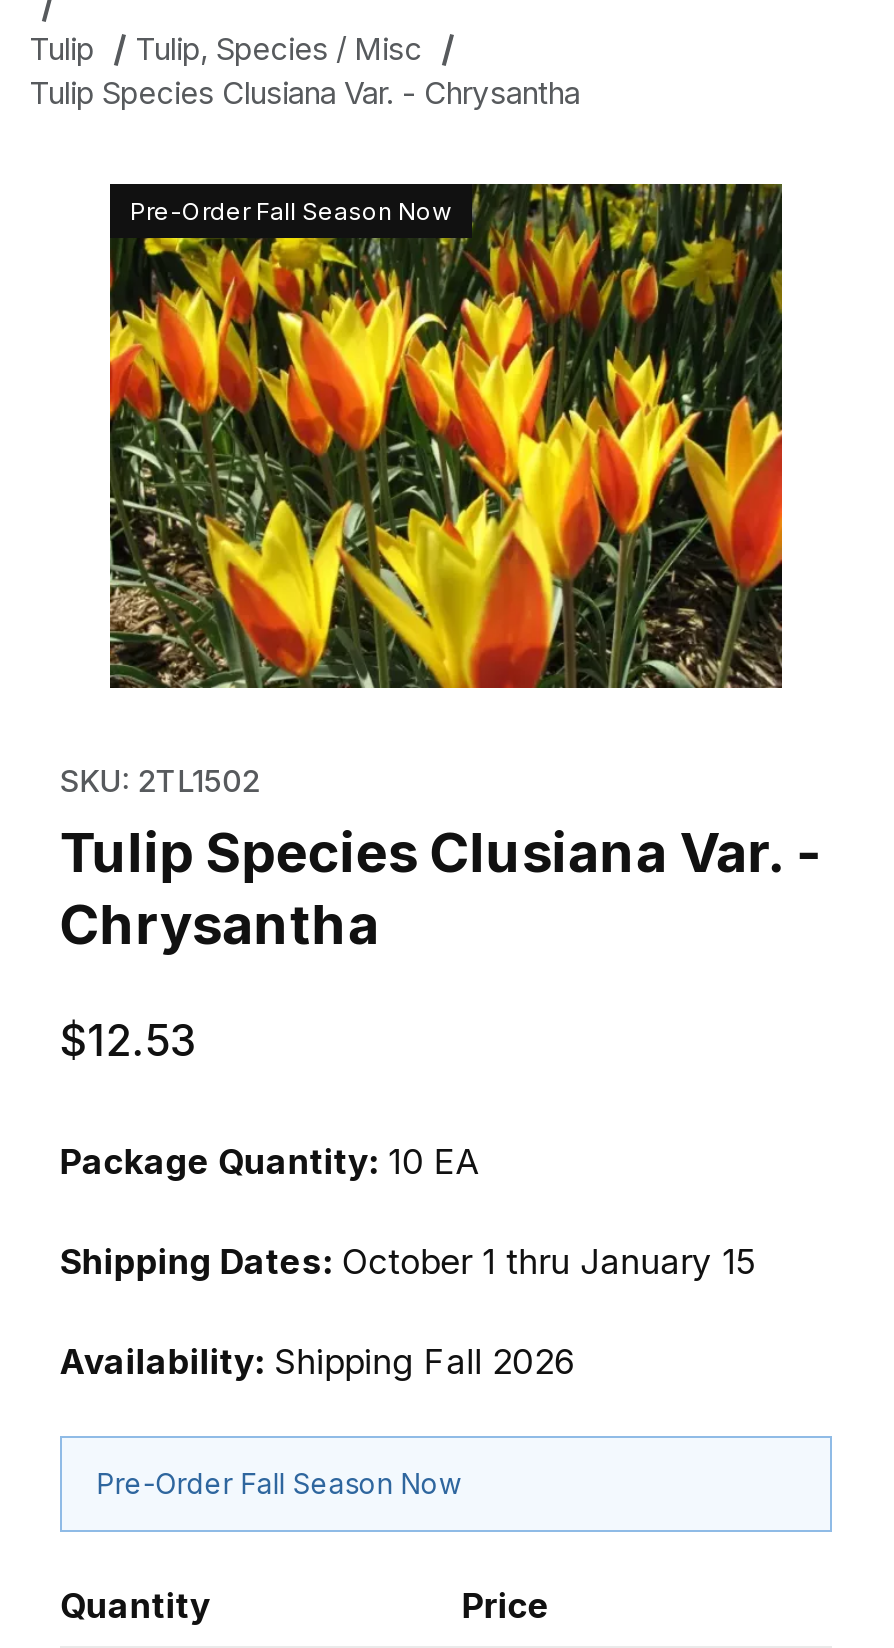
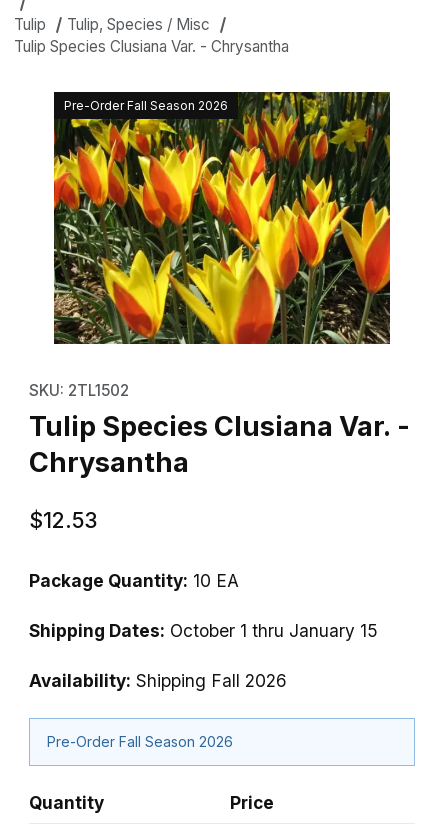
[130,197,452,227] Pre-Order Fall Season Now -> [64,98,228,113] Pre-Order Fall Season 2026
[97,1467,461,1501] Pre-Order Fall Season Now -> [47,733,233,750] Pre-Order Fall Season 2026

